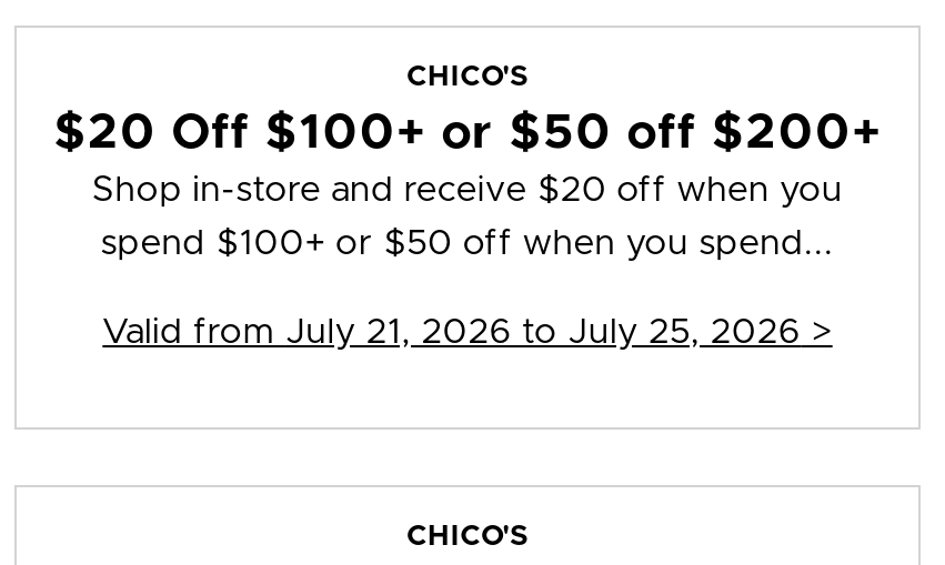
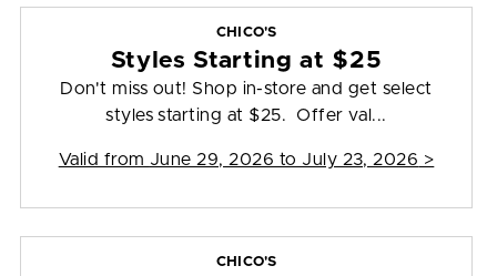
[53,110,882,208] $20 Off $100+ or $50 off $200+ | Shop in-store and receive $20 off when you -> [60,49,432,98] Styles Starting at $25 | Don't miss out! Shop in-store and get select
[101,226,834,261] spend $100+ or $50 off when you spend... -> [105,107,387,124] styles starting at $25. Offer val...
[103,315,832,350] Valid from July 21, 2026 to July 25, 2026 > -> [58,151,434,169] Valid from June 29, 2026 to July 23, 2026 >

